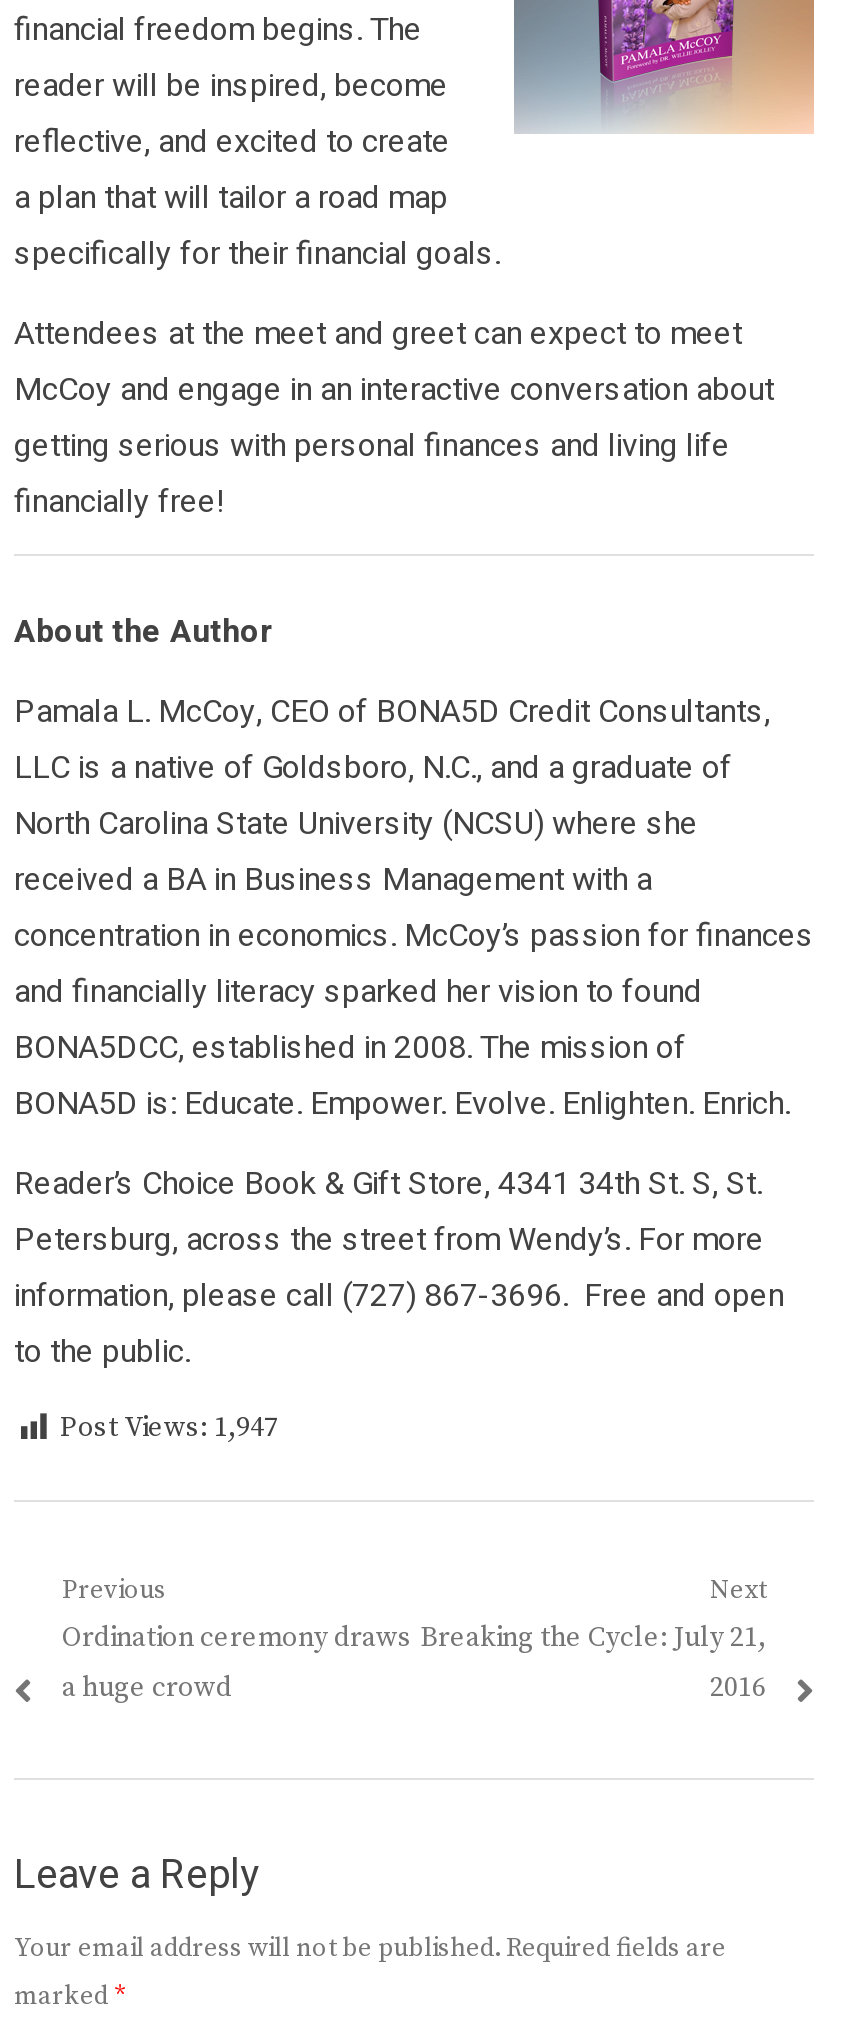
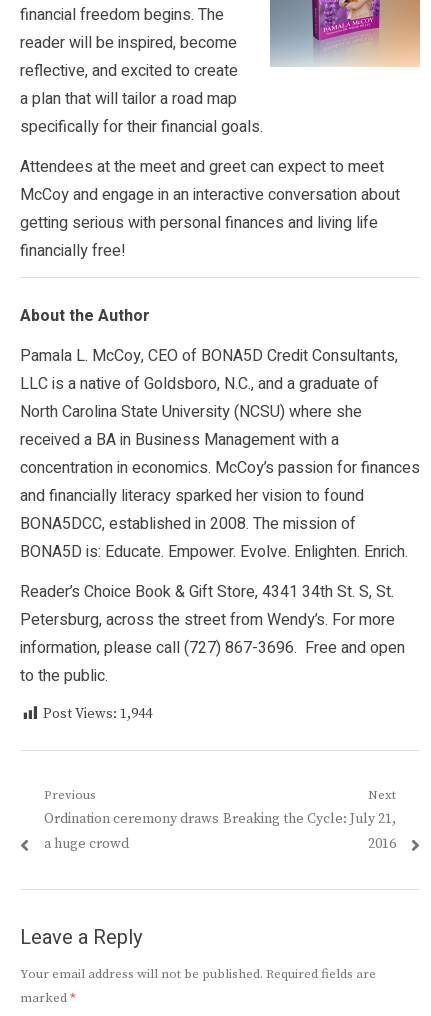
[60,1410,278,1446] Post Views: 1,947 -> [43,705,152,723] Post Views: 1,944

